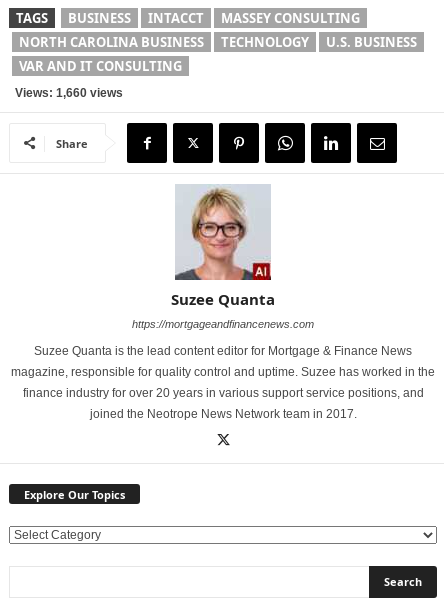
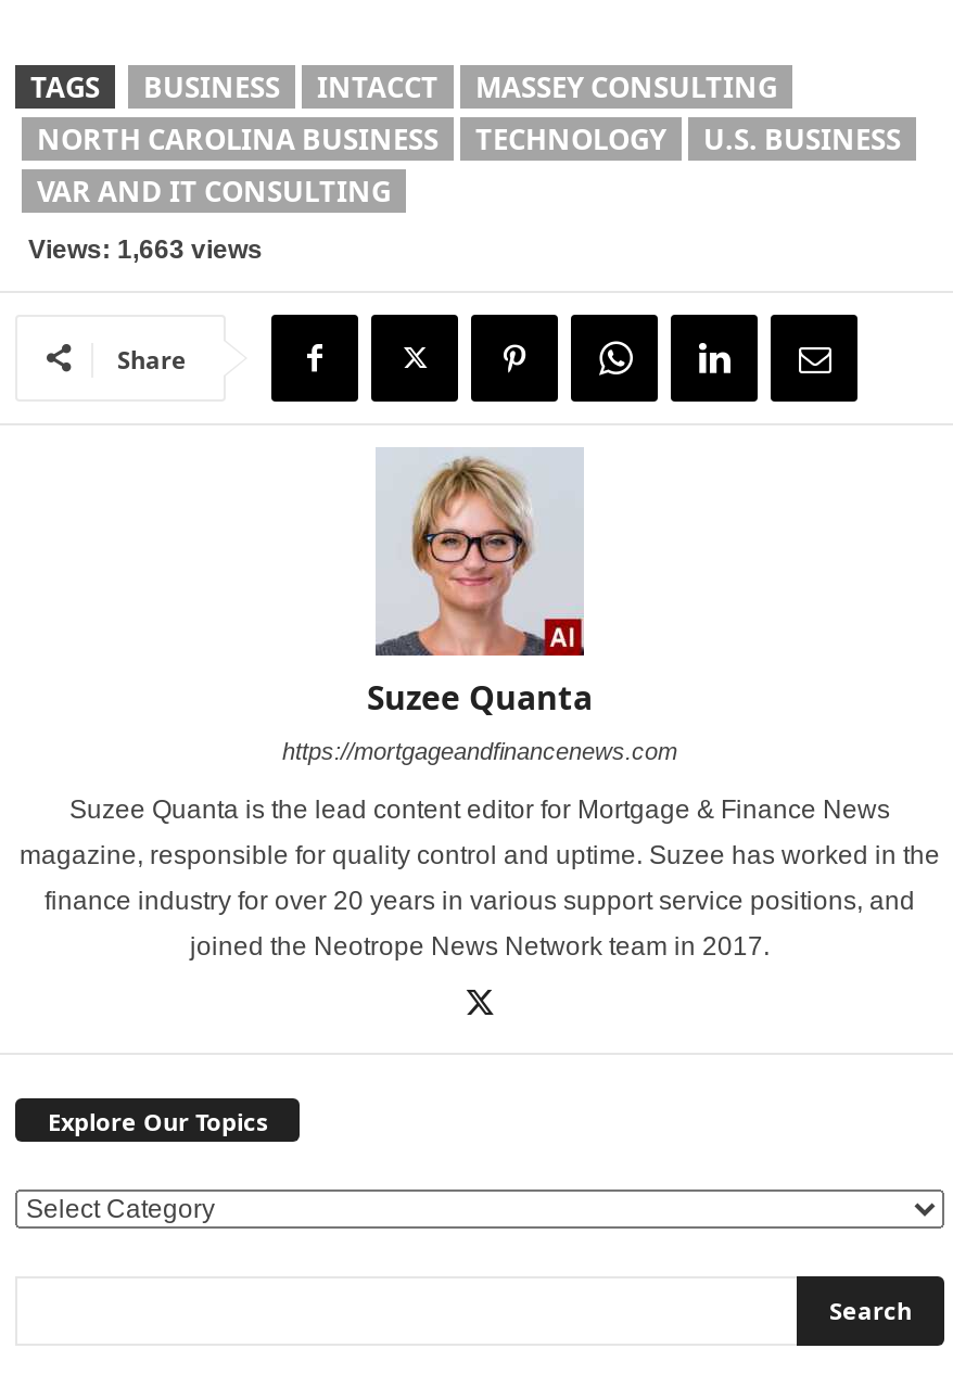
[9,86,123,100] Views: 1,660 views -> [15,234,263,265] Views: 1,663 views

